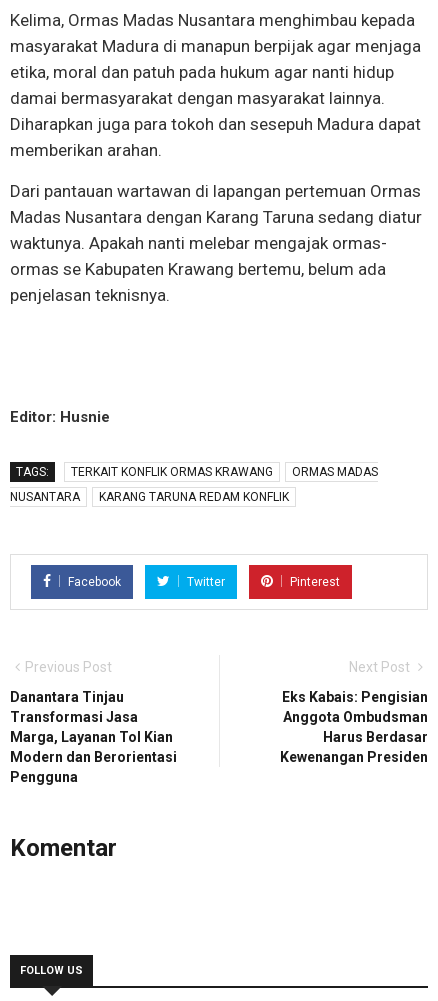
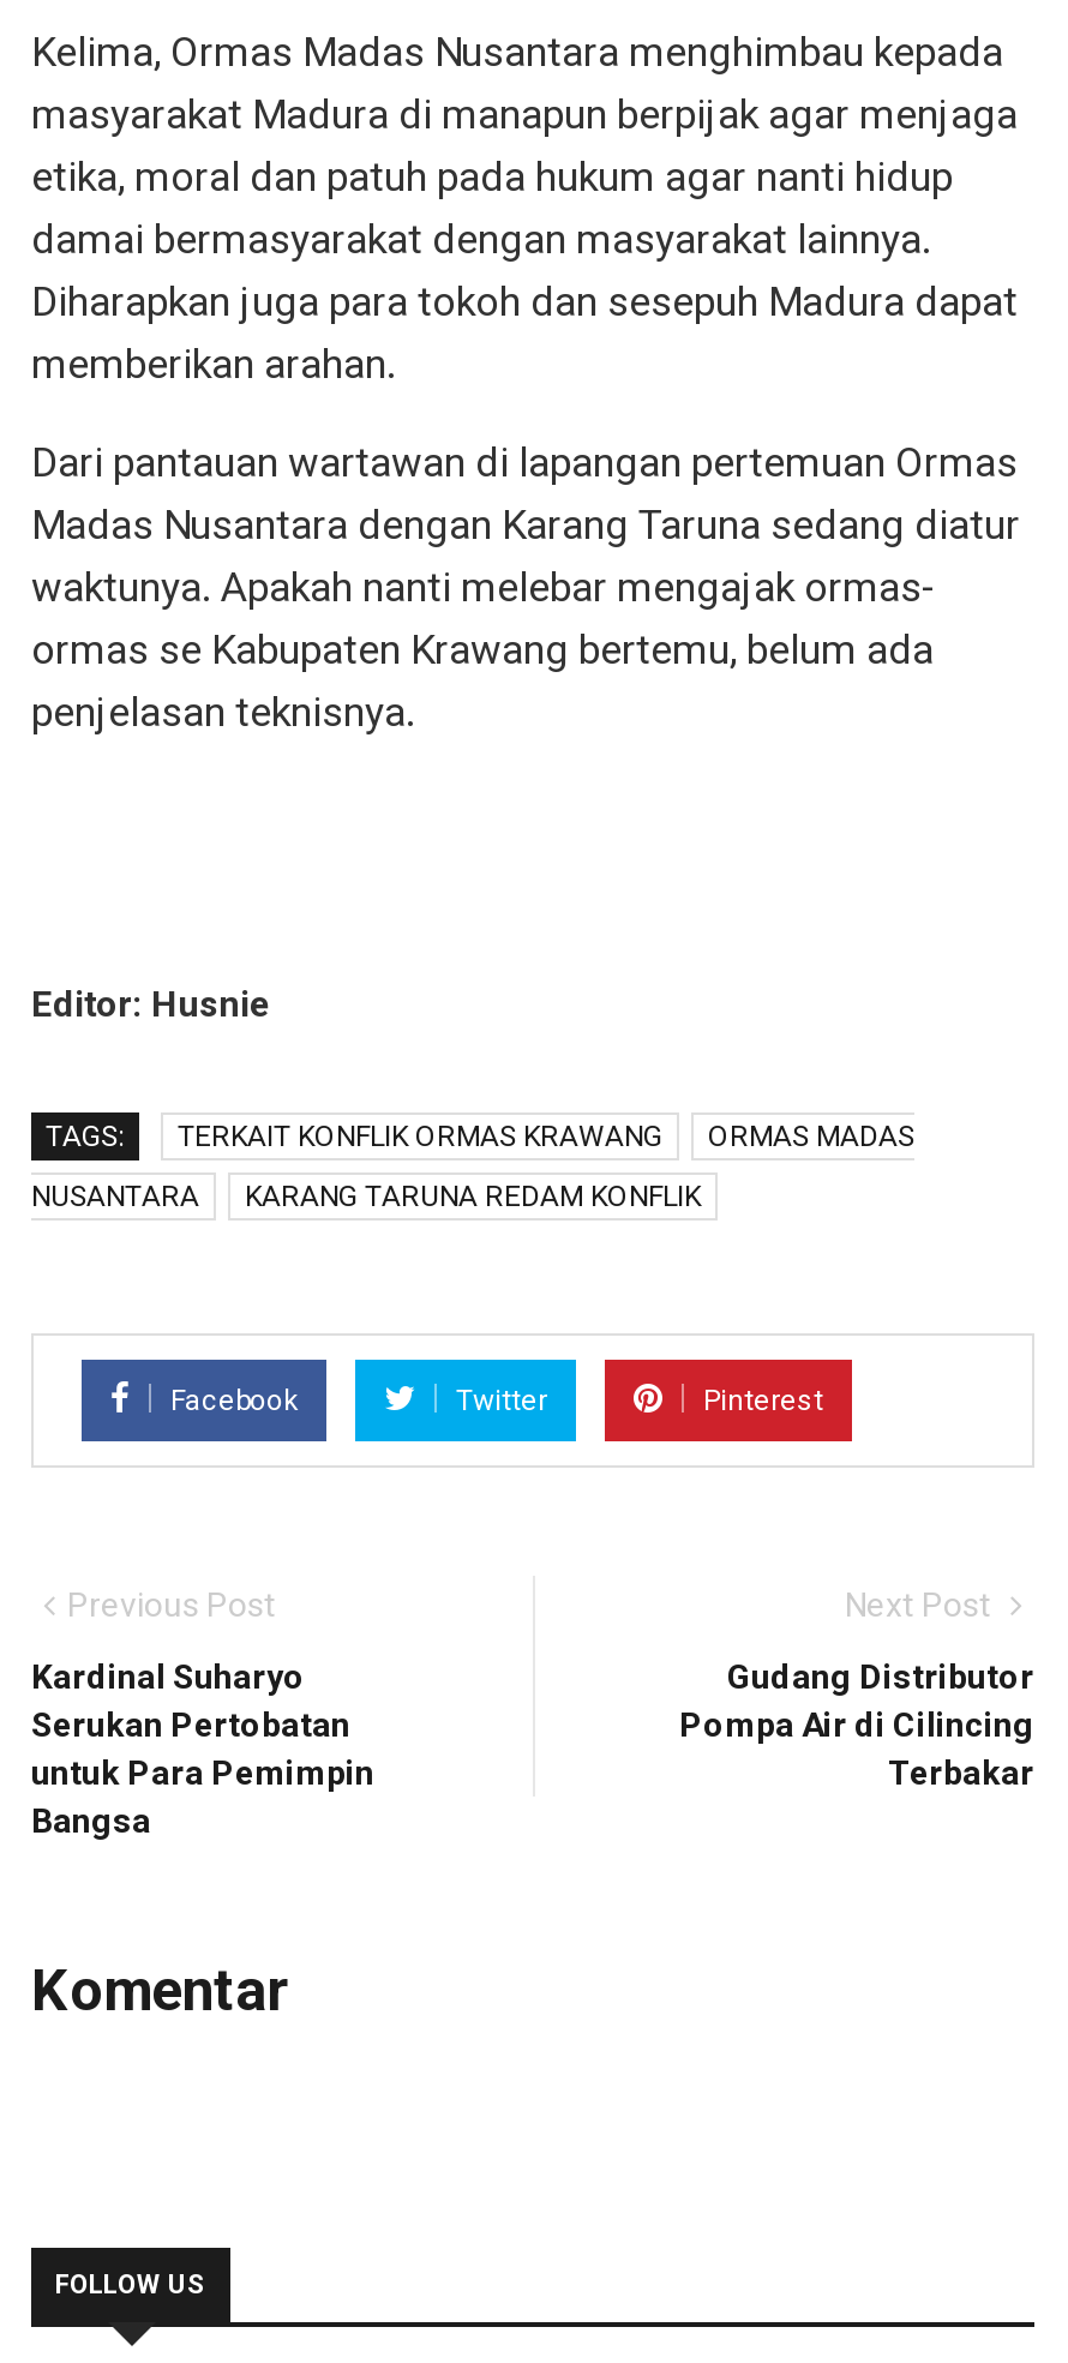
[10,689,177,785] Danantara Tinjau | Transformasi Jasa | Marga, Layanan Tol Kian | Modern dan Berorientasi | Pengguna -> [31,1658,374,1841] Kardinal Suharyo | Serukan Pertobatan | untuk Para Pemimpin | Bangsa
[280,689,428,765] Eks Kabais: Pengisian | Anggota Ombudsman | Harus Berdasar | Kewenangan Presiden -> [679,1658,1034,1793] Gudang Distributor | Pompa Air di Cilincing | Terbakar

